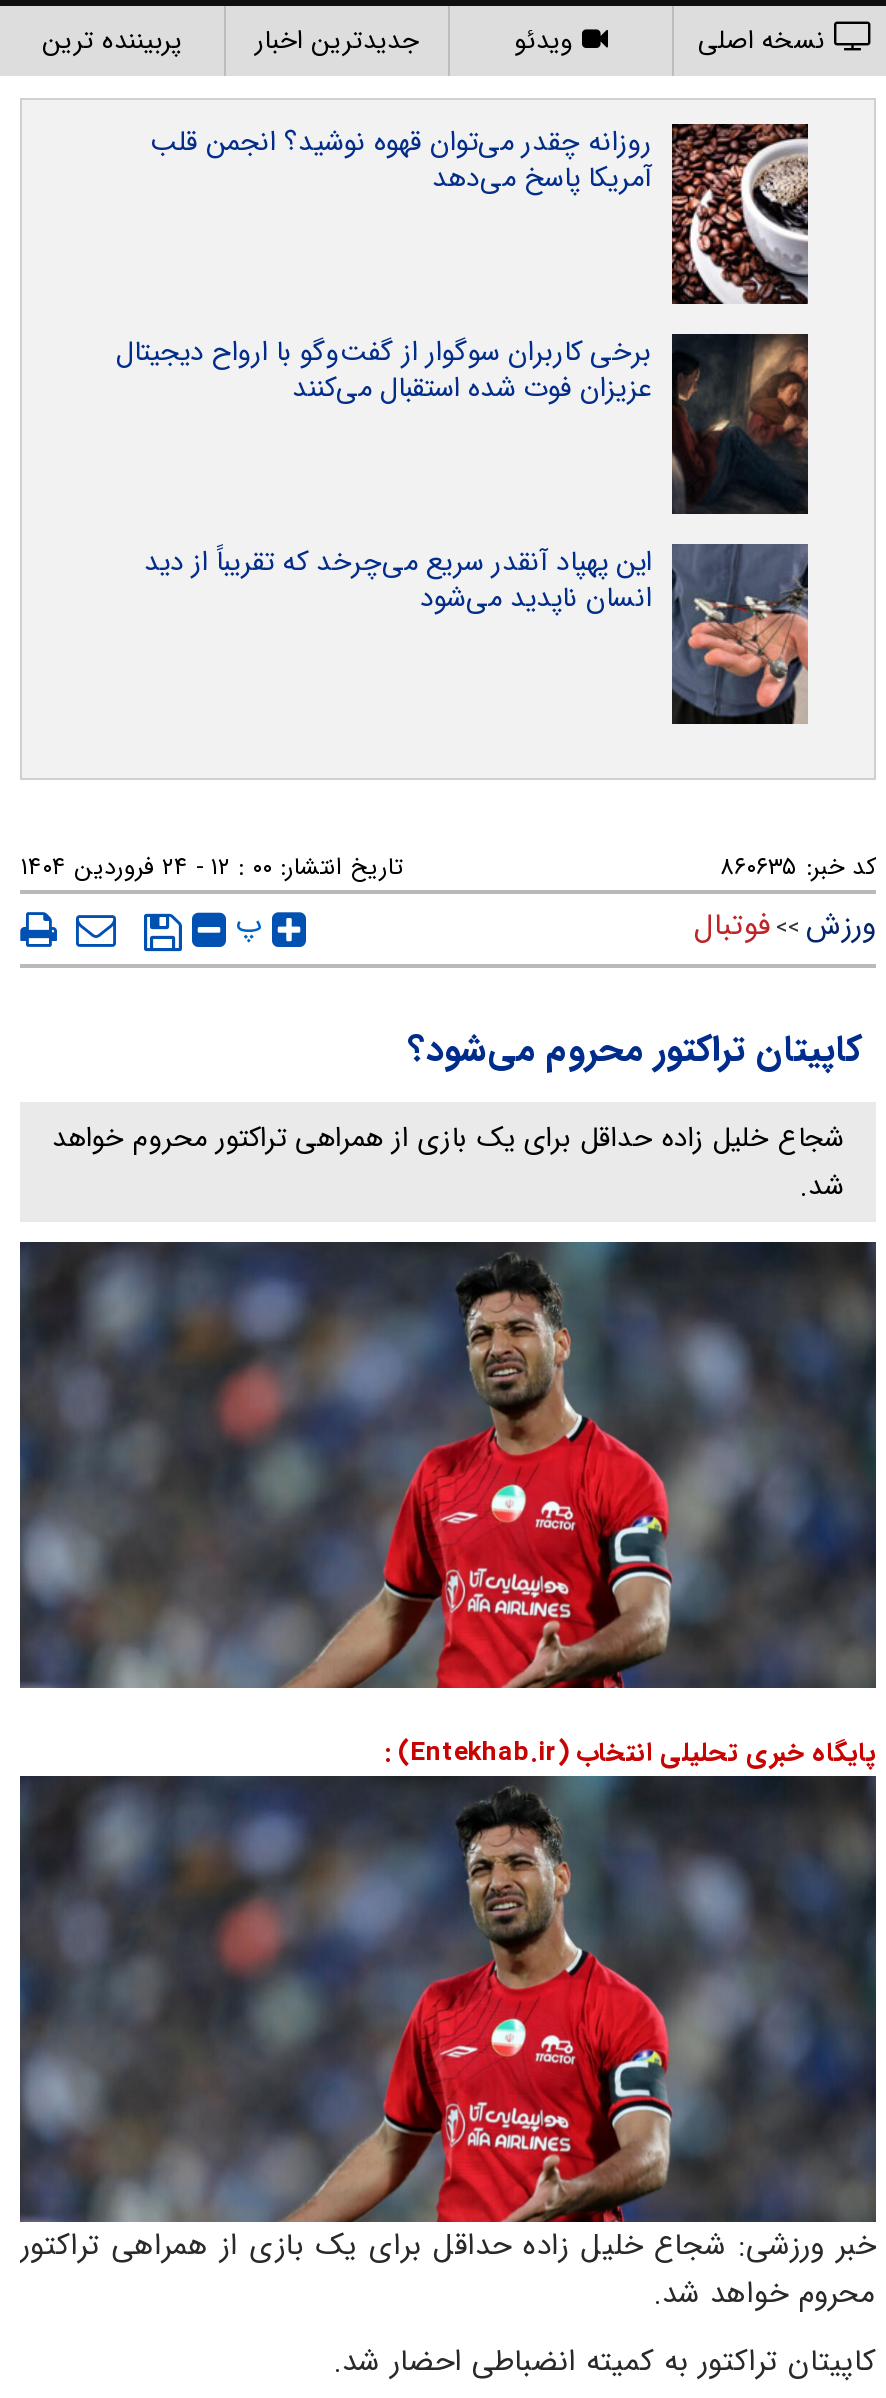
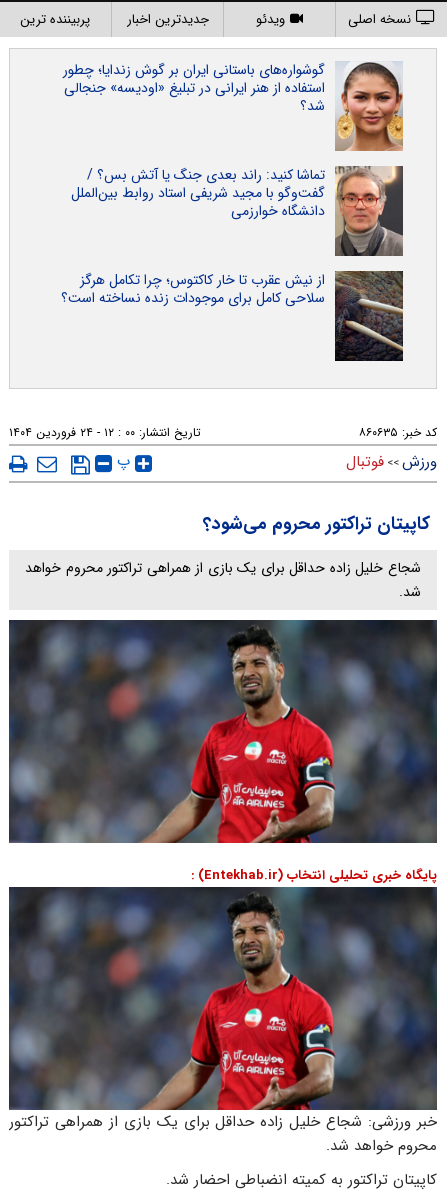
[150,120,810,306] [image] | روزانه چقدر می‌توان قهوه نوشید؟ انجمن قلب | آمریکا پاسخ می‌دهد -> [63,59,404,152] [image] | گوشواره‌های باستانی ایران بر گوش زندایا؛ چطور | استفاده از هنر ایرانی در تبلیغ «اودیسه» جنجالی | شد؟
[116,330,810,512] [image] | برخی کاربران سوگوار از گفت‌وگو با ارواح دیجیتال | عزیزان فوت شده استقبال می‌کنند -> [71,164,404,256] [image] | تماشا کنید: راند بعدی جنگ یا آتش بس؟ / | گفت‌و‌گو با مجید شریفی استاد روابط بین‌الملل | دانشگاه خوارزمی
[144,540,810,724] [image] | این پهپاد آنقدر سریع می‌چرخد که تقریباً از دید | انسان ناپدید می‌شود -> [61,269,404,362] [image] | از نیش عقرب تا خار کاکتوس؛ چرا تکامل هرگز | سلاحی کامل برای موجودات زنده نساخته است؟

